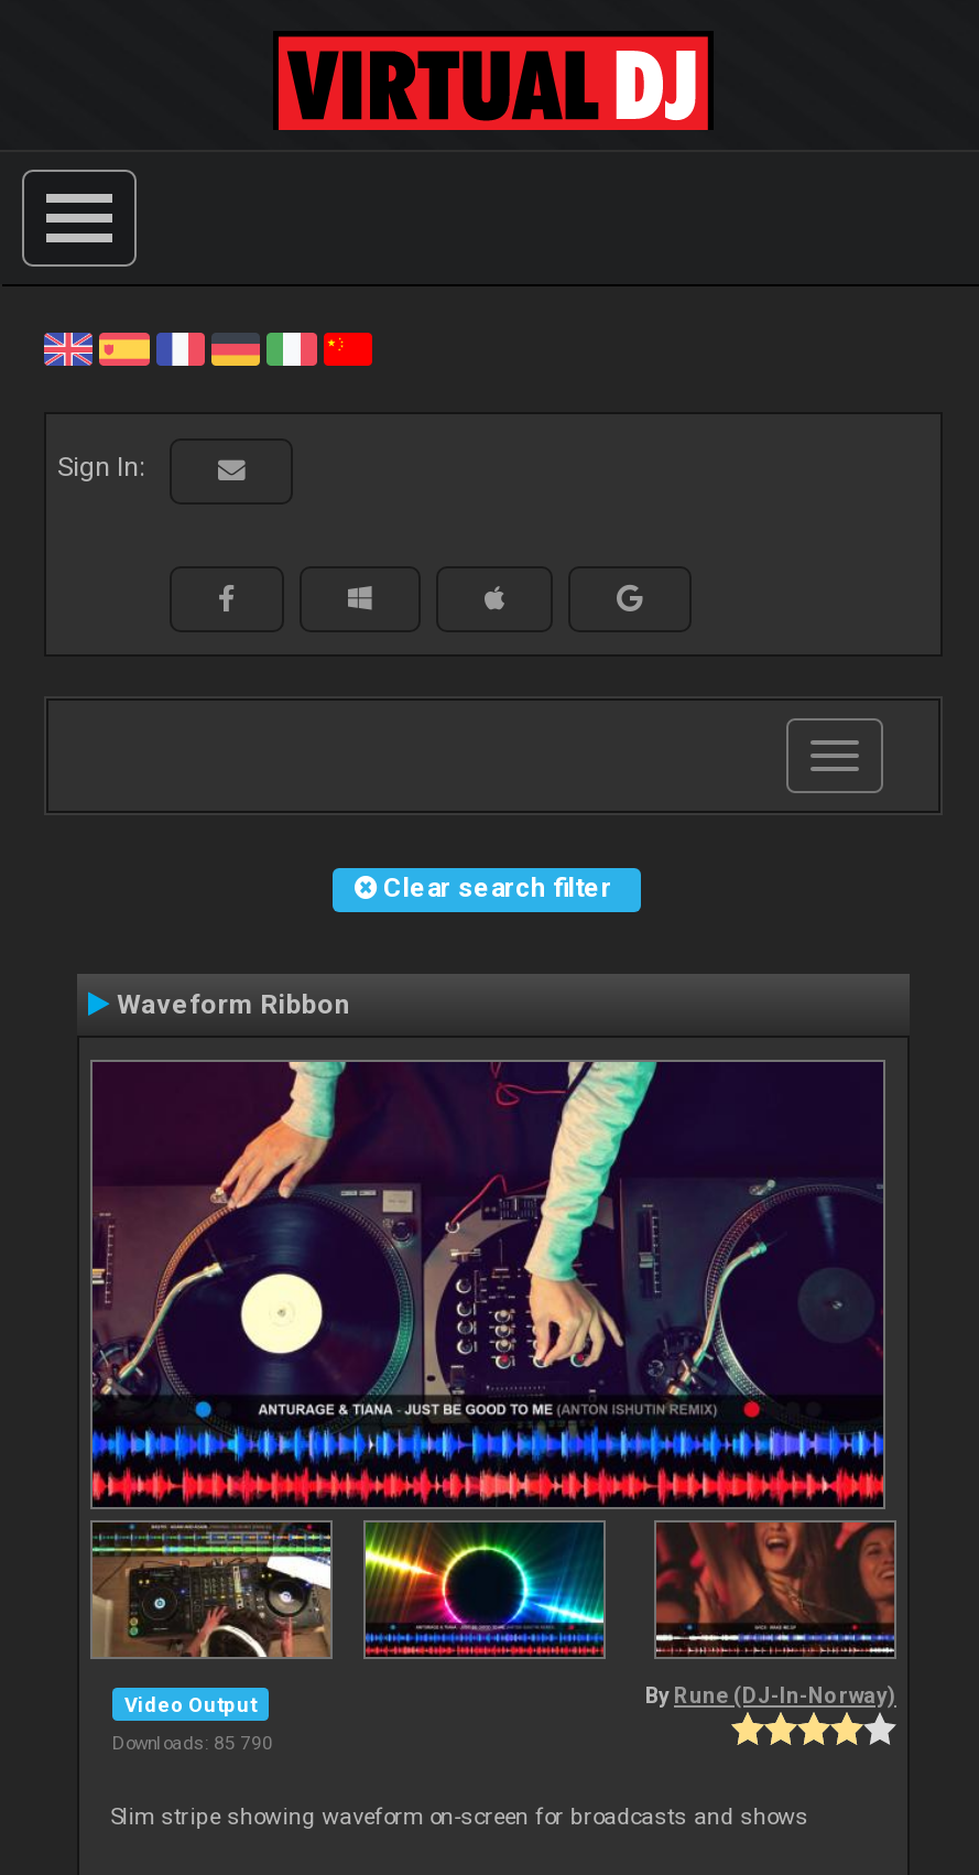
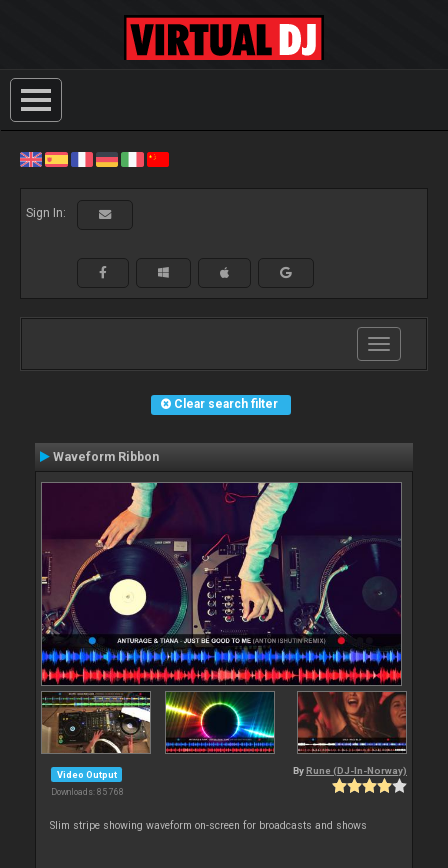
[112,1733,273,1755] Downloads: 85 790 -> [51,787,124,797] Downloads: 85 768

